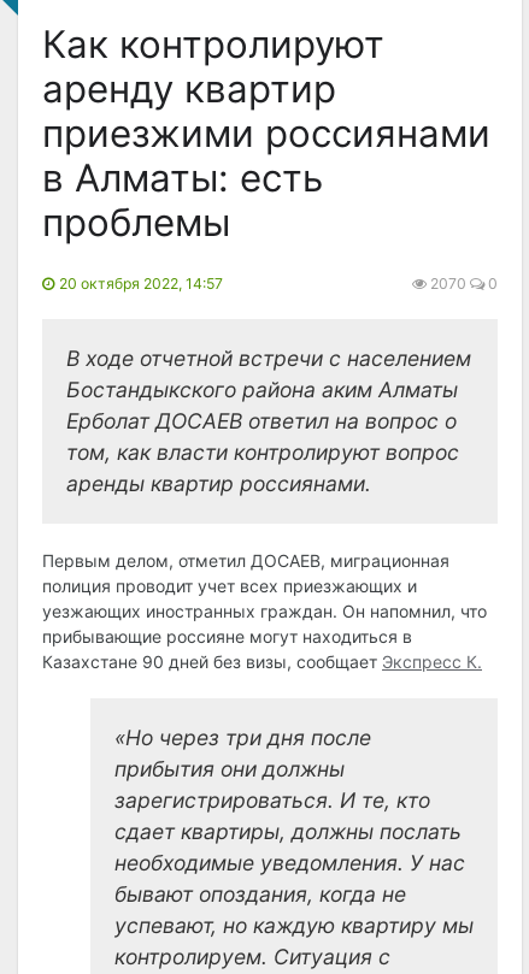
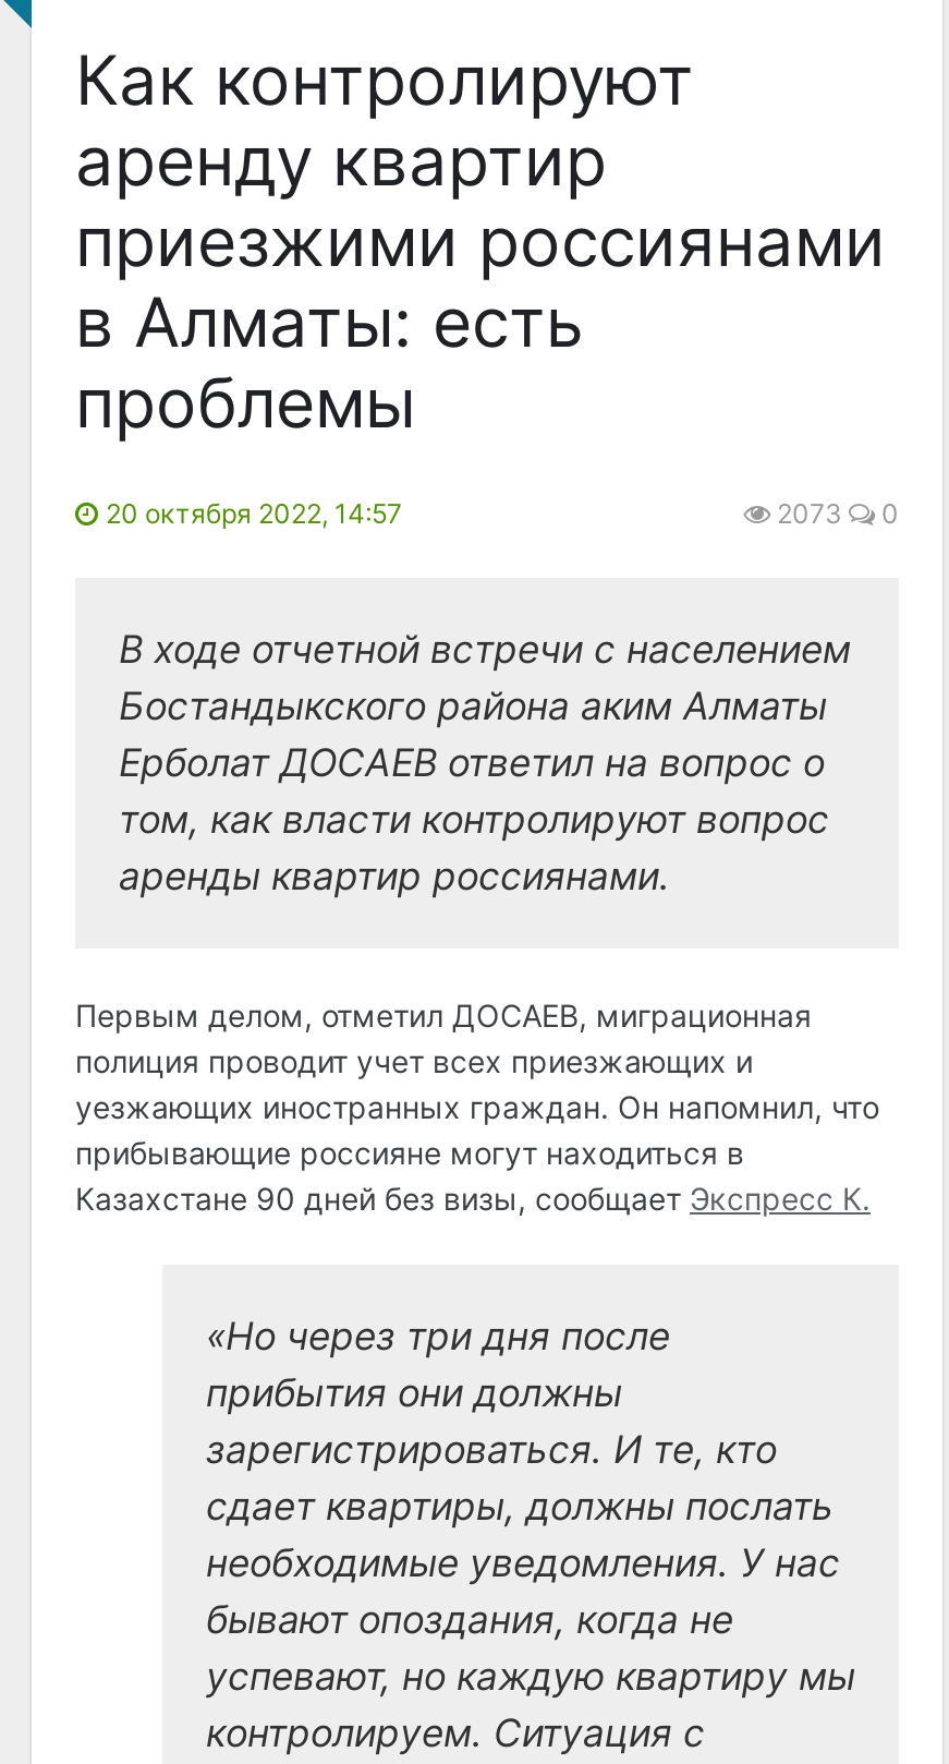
[427,275,498,293] 2070 0 -> [770,498,899,530] 2073 0

